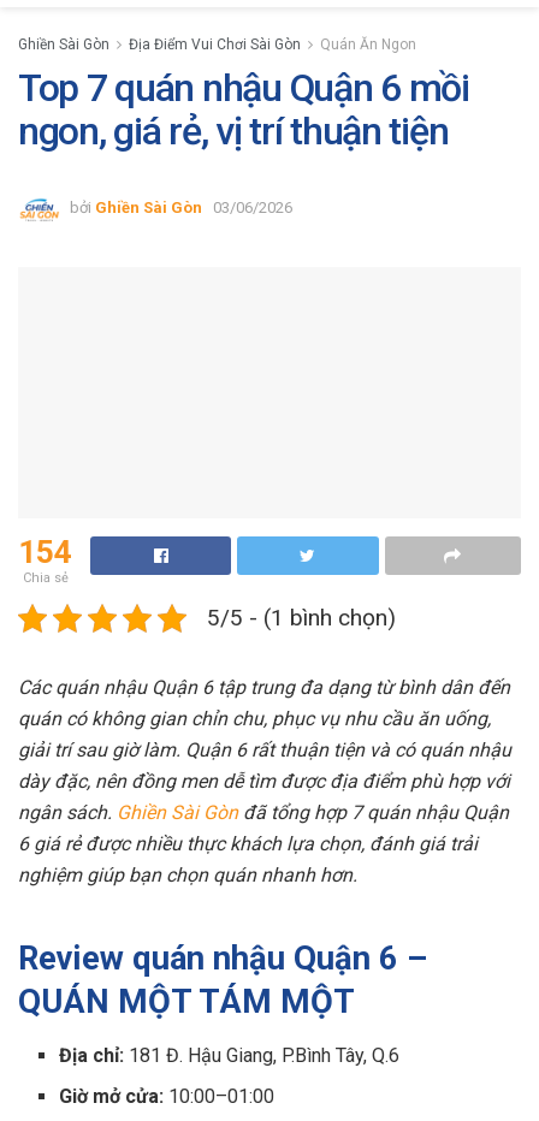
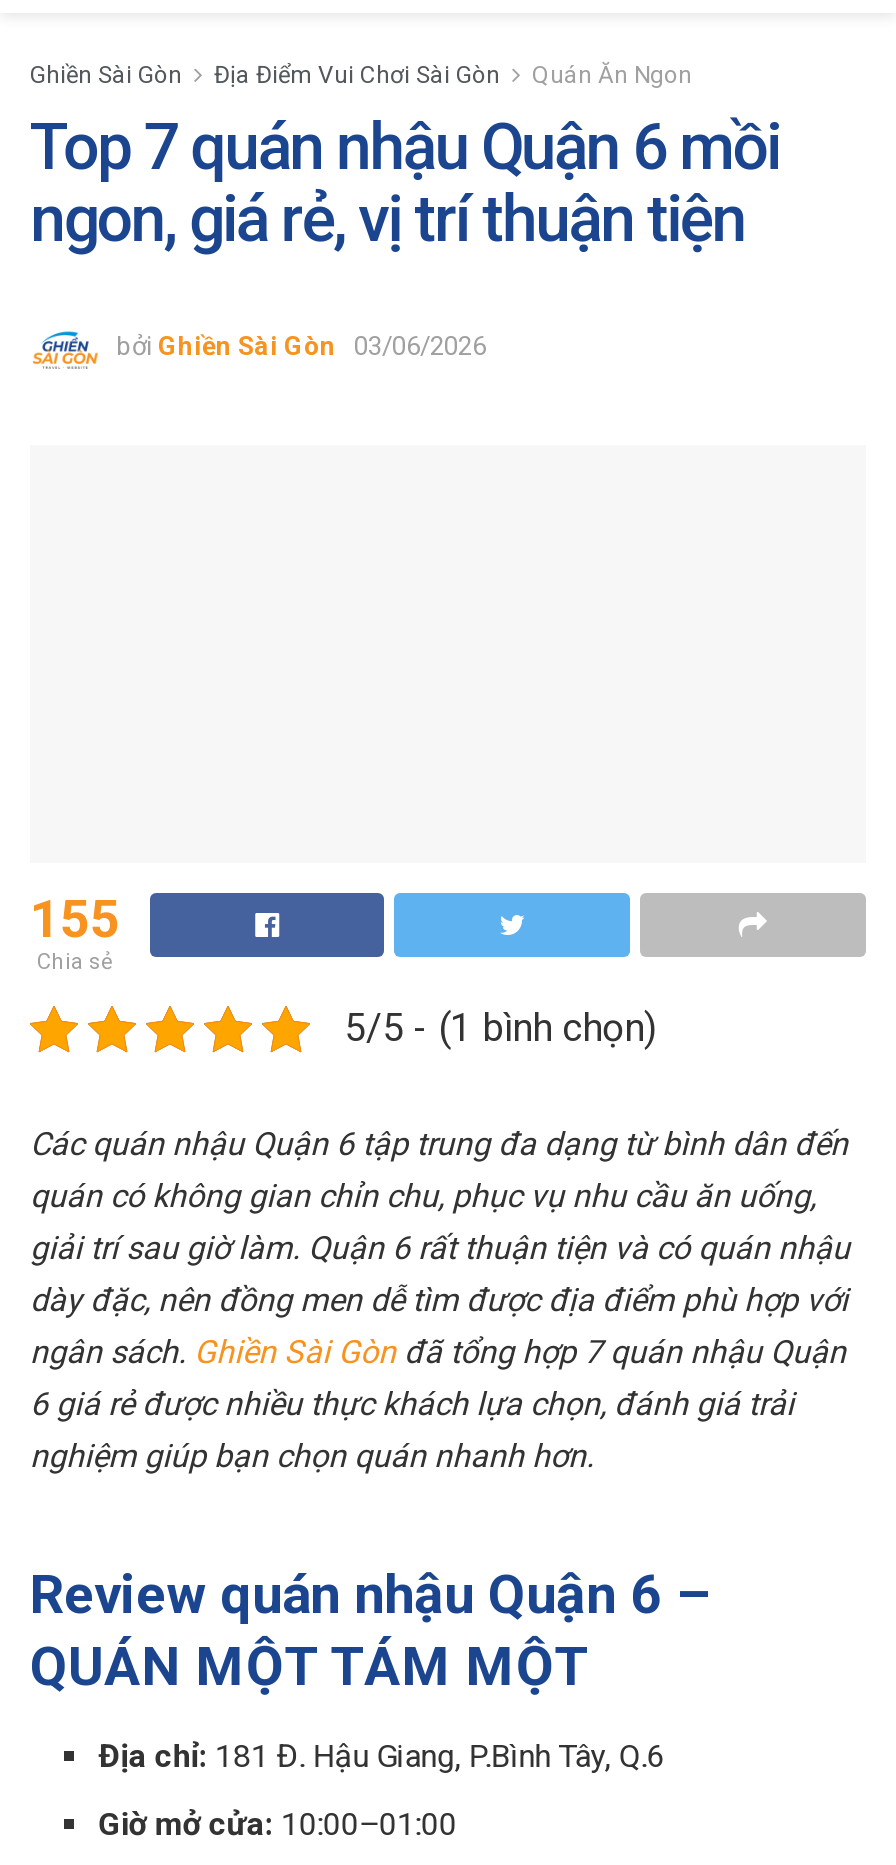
[18,533,72,570] 154 -> [30,888,120,948] 155

